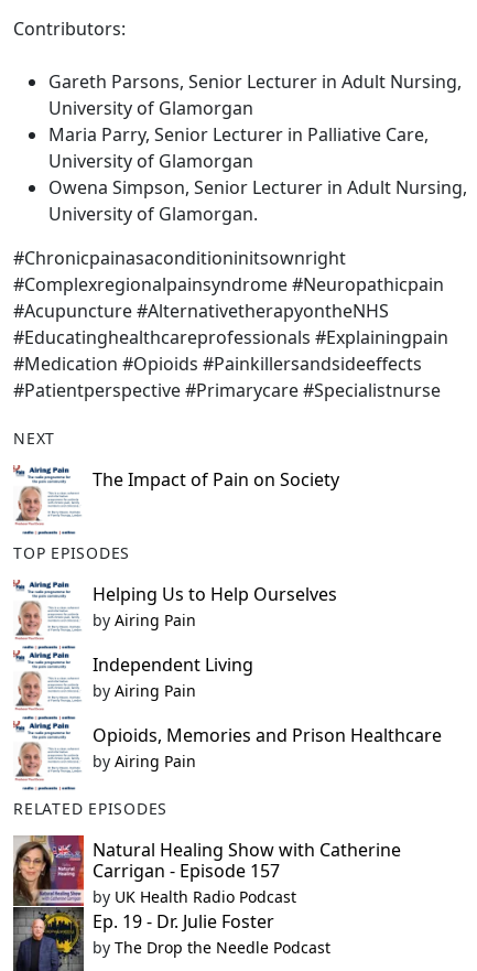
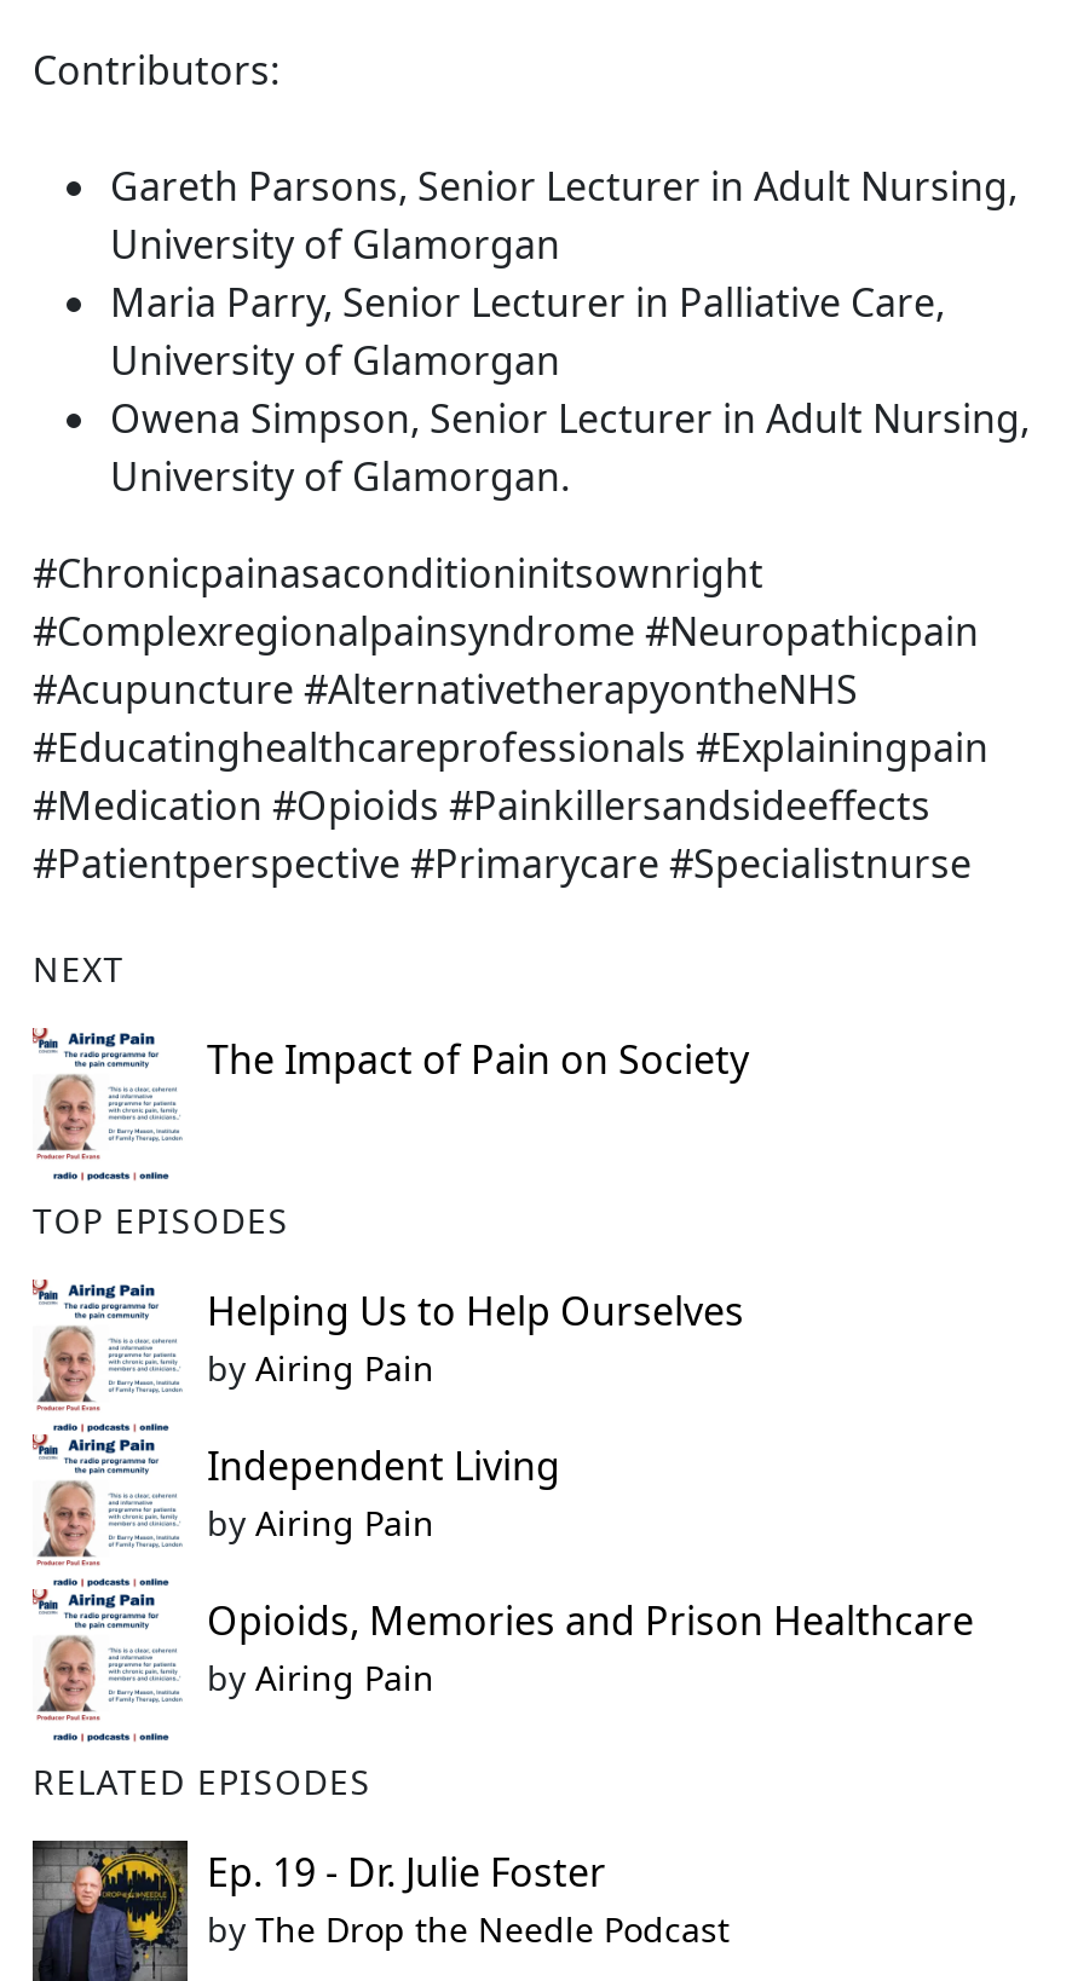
[13,834,401,907] [image] | Natural Healing Show with Catherine | Carrigan - Episode 157 | by UK Health Radio Podcast -> none

